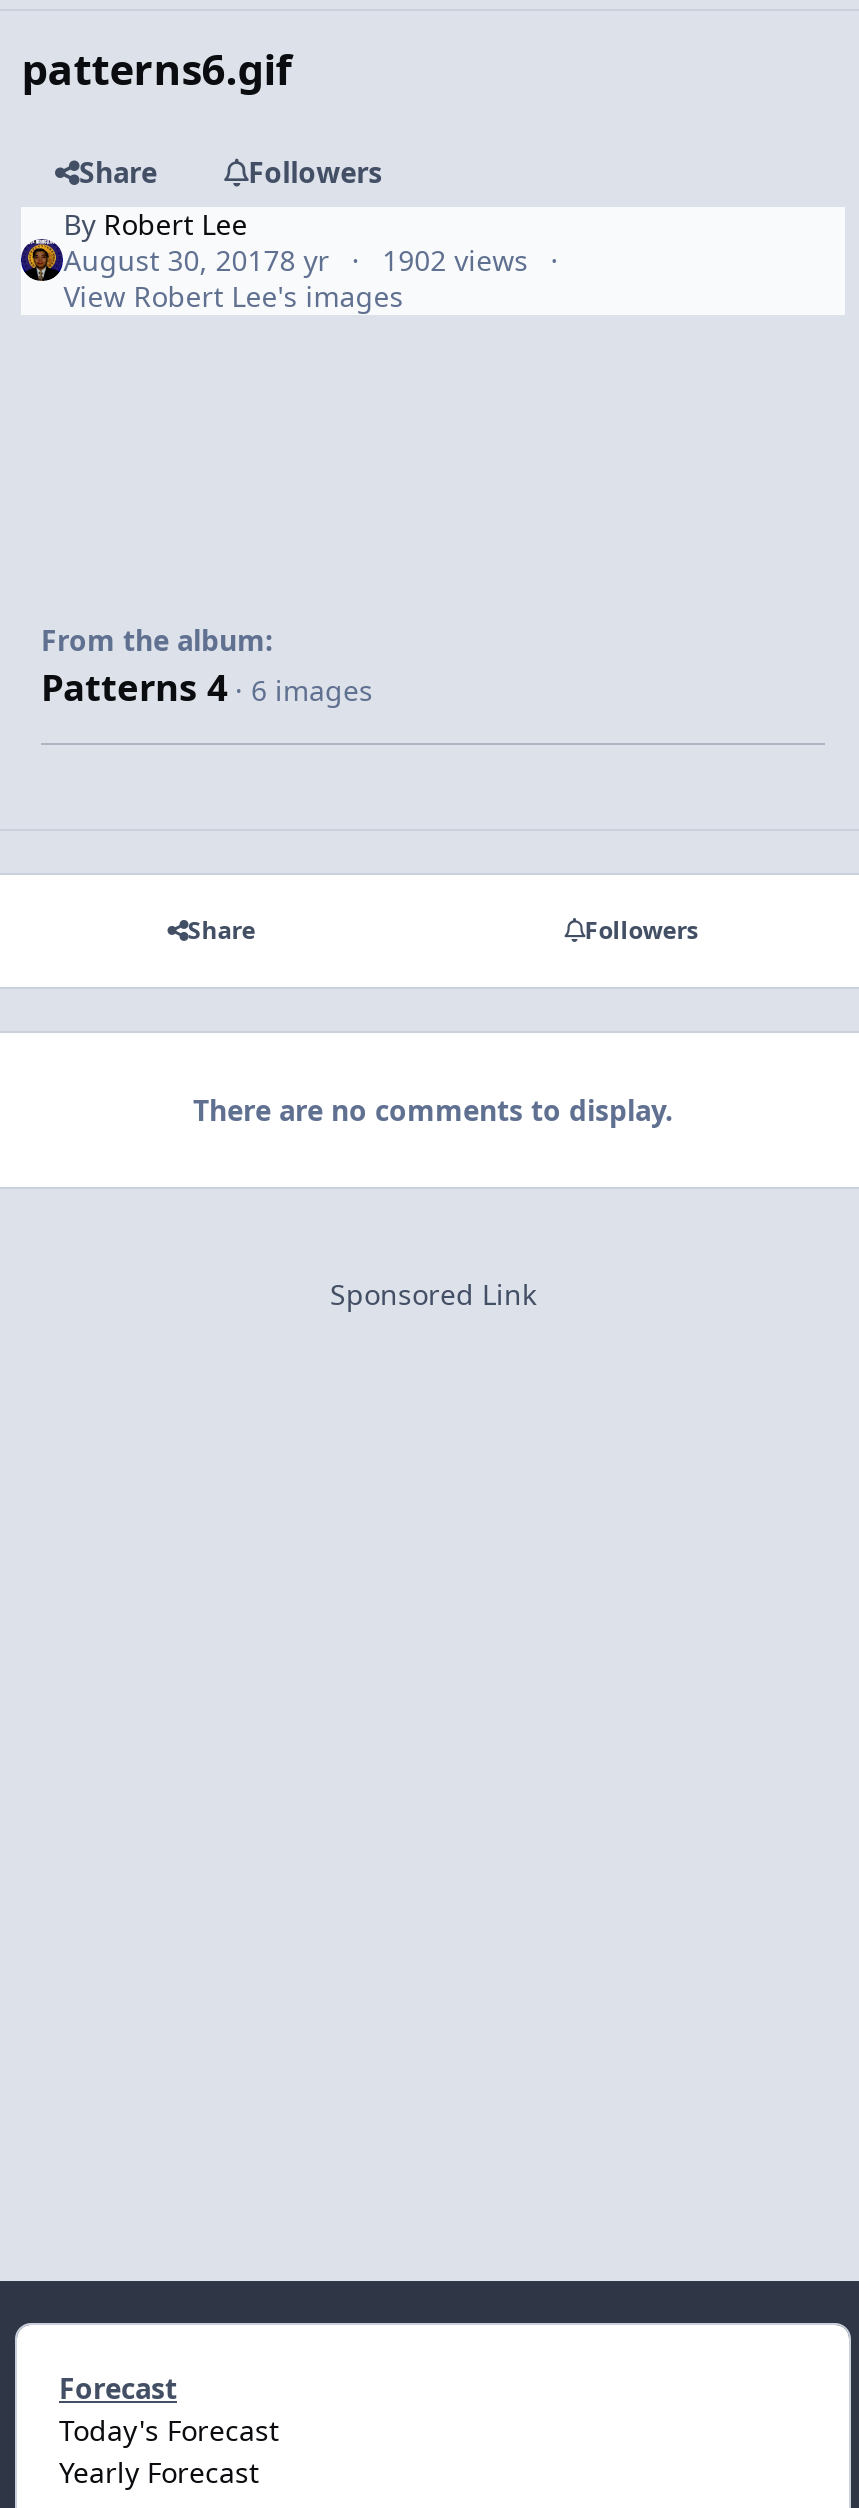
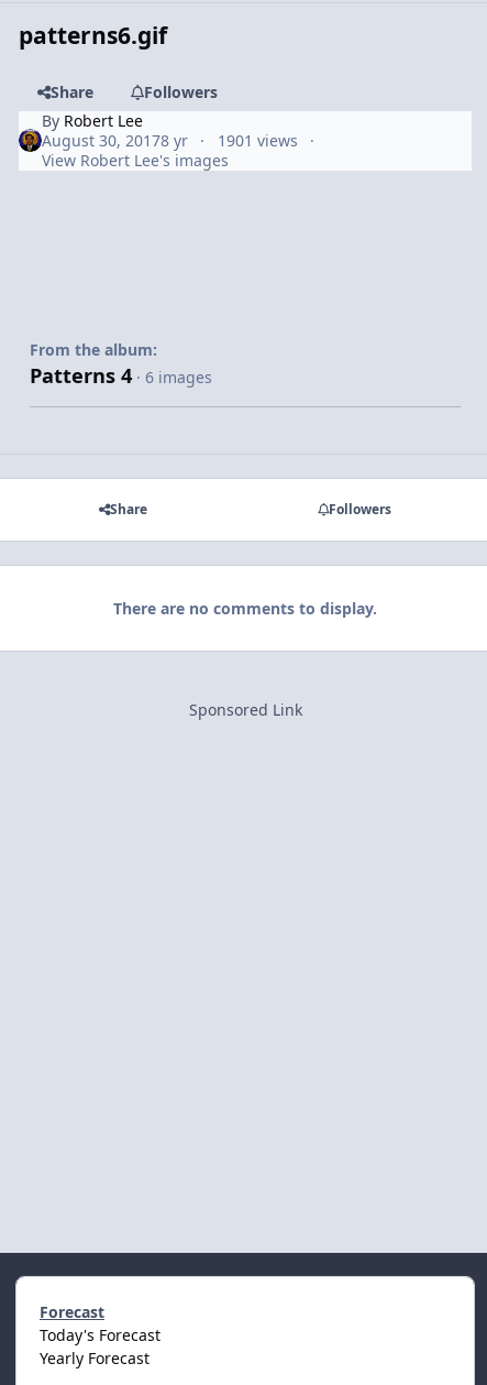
[63,240,528,278] August 30, 20178 yr 1902 views -> [42,129,297,150] August 30, 20178 yr 1901 views

